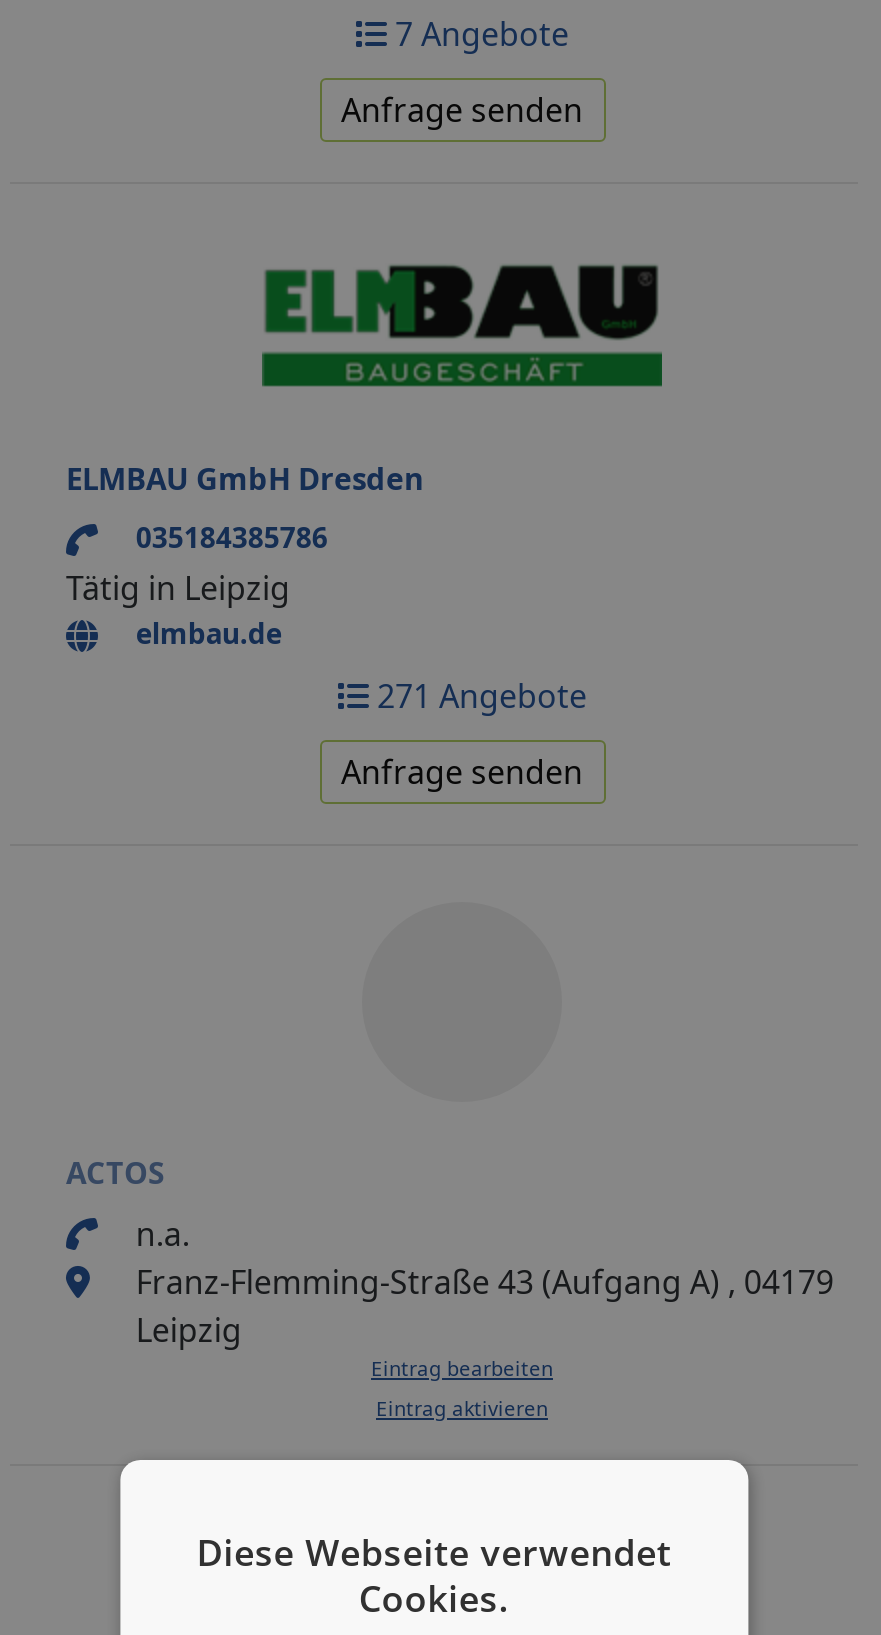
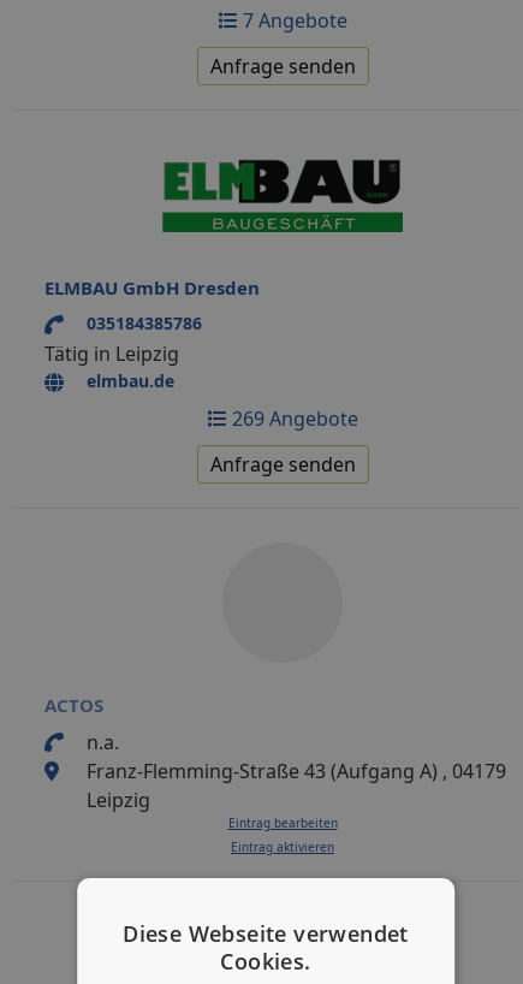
[369,674,587,718] 271 Angebote -> [227,406,358,432] 269 Angebote

